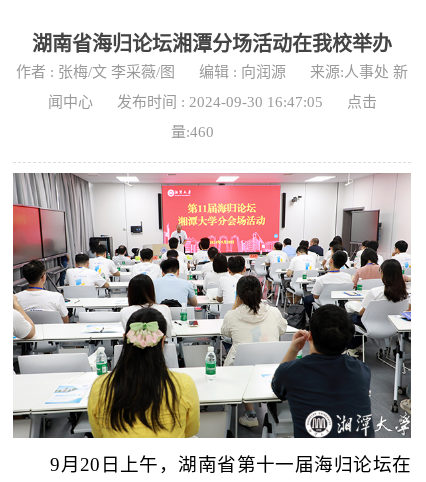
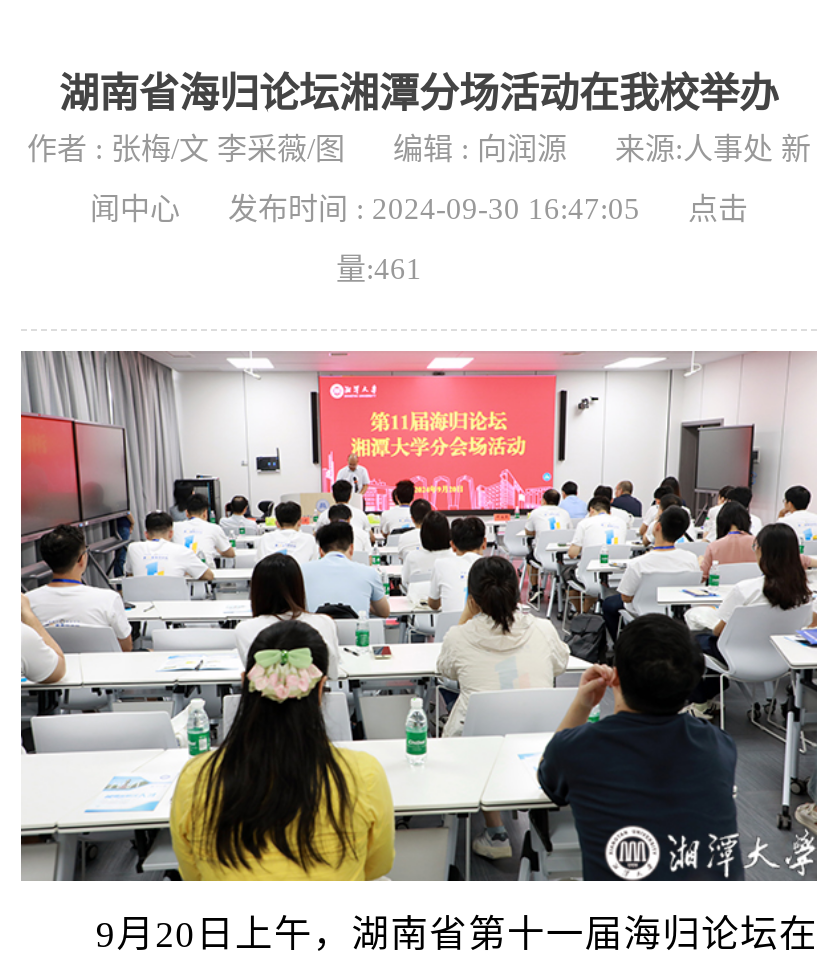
[170,124,213,140] 量:460 -> [336,253,422,285] 量:461

